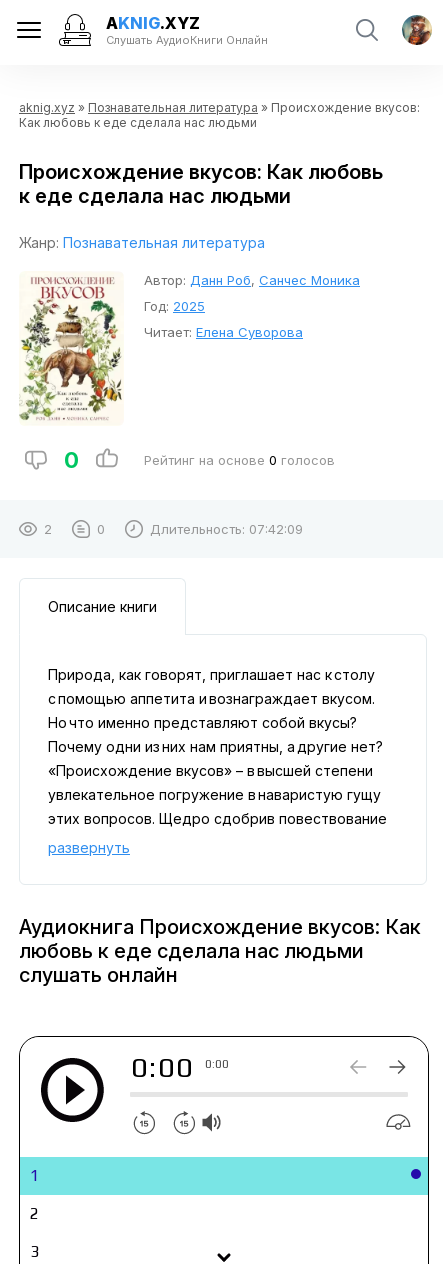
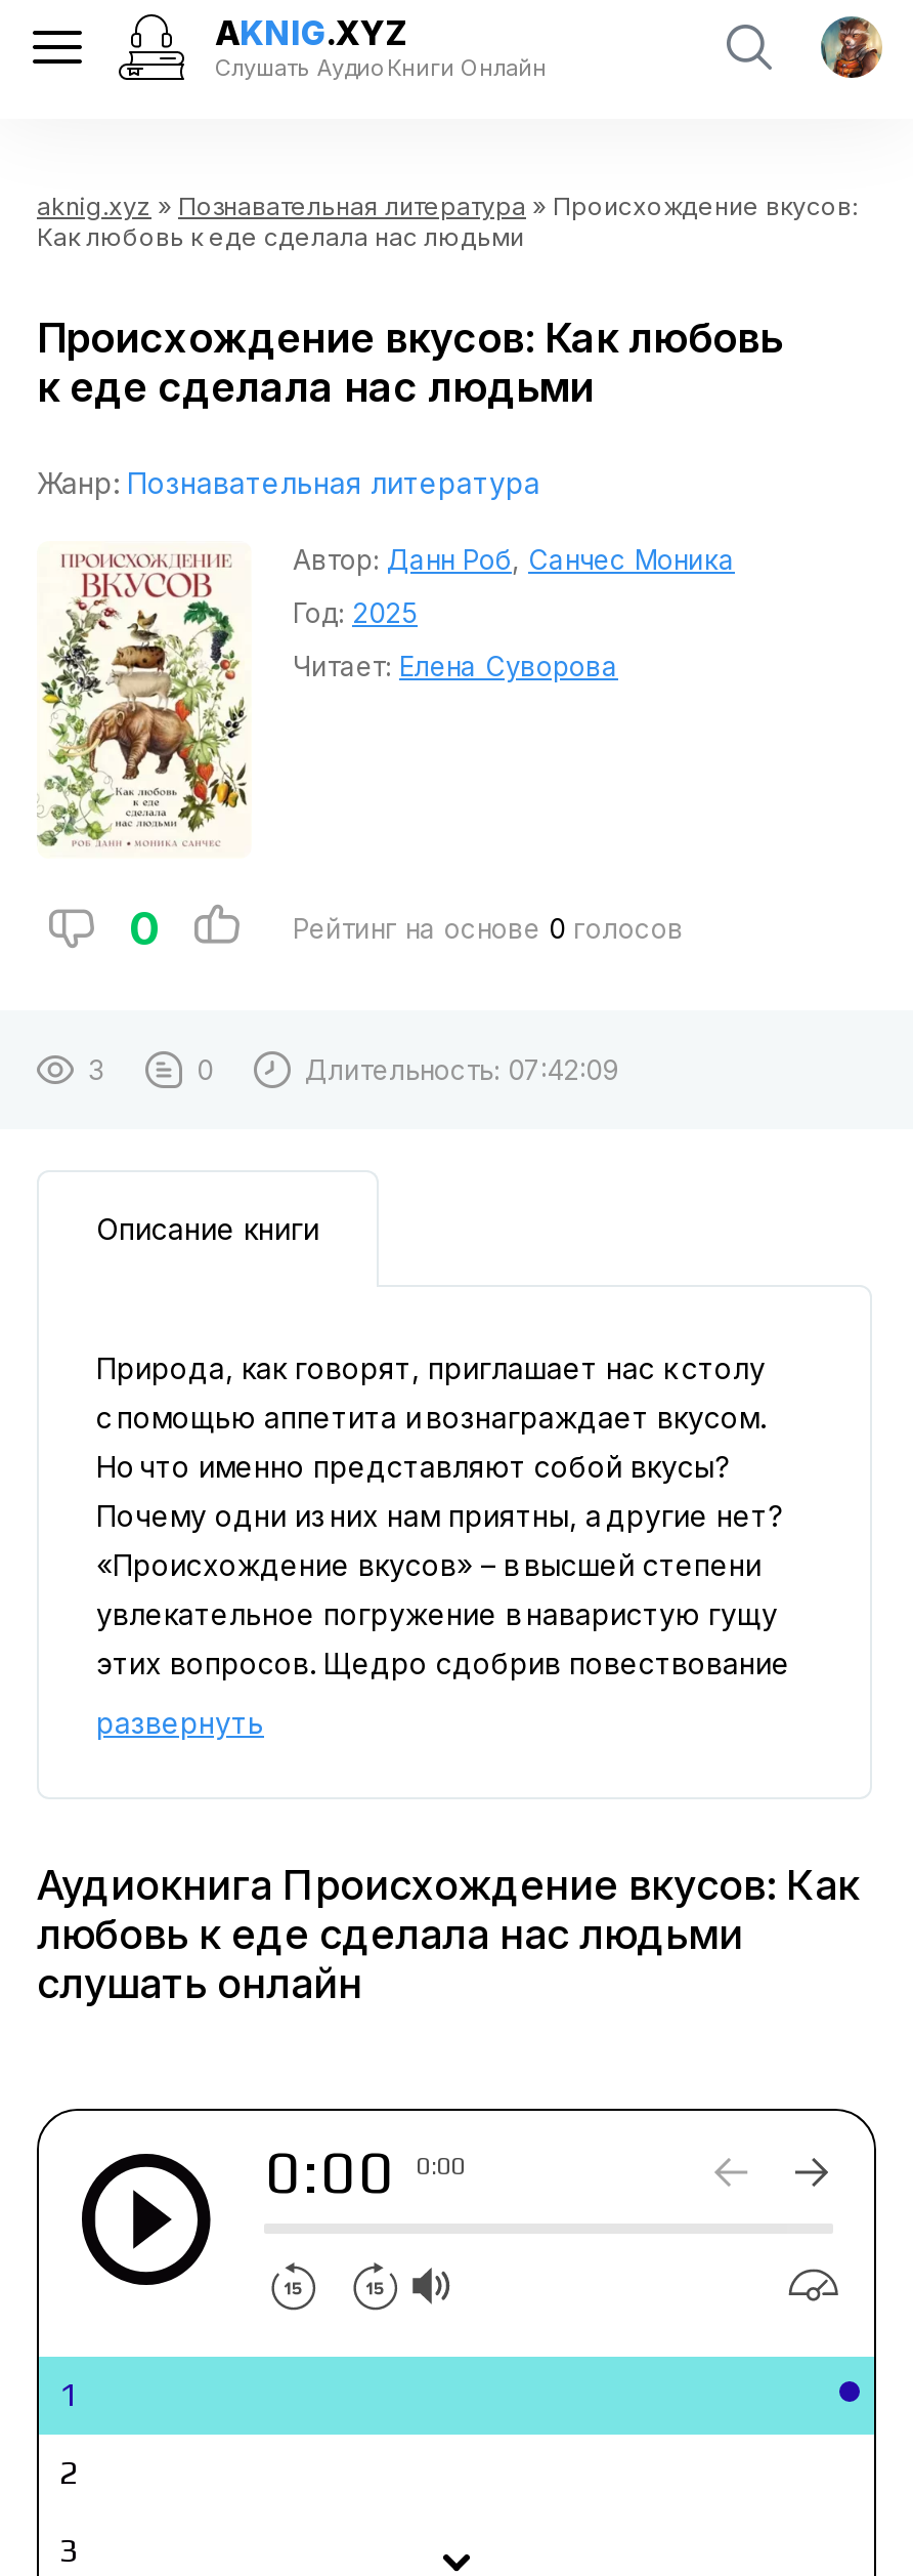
[44,521,52,537] 2 -> [88,1054,104,1087] 3

